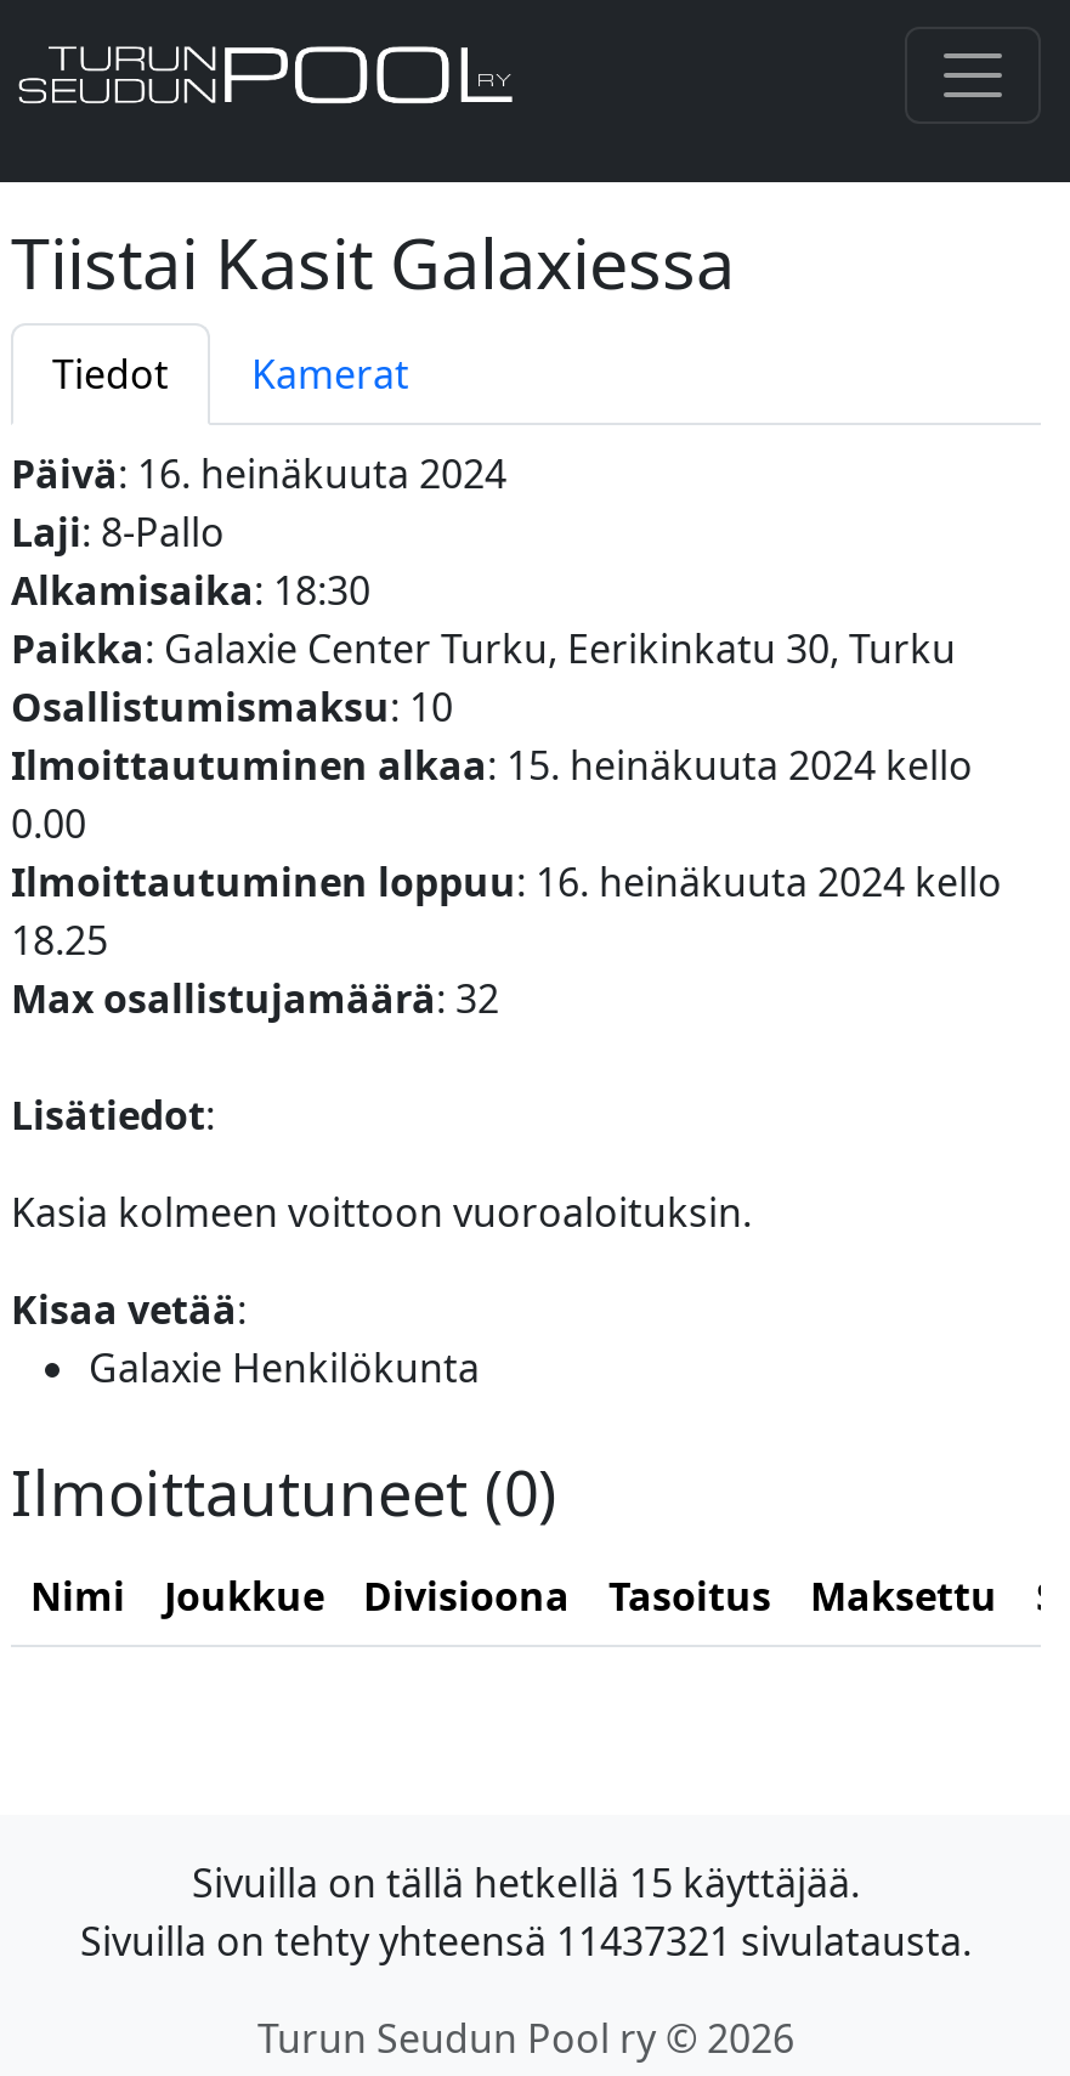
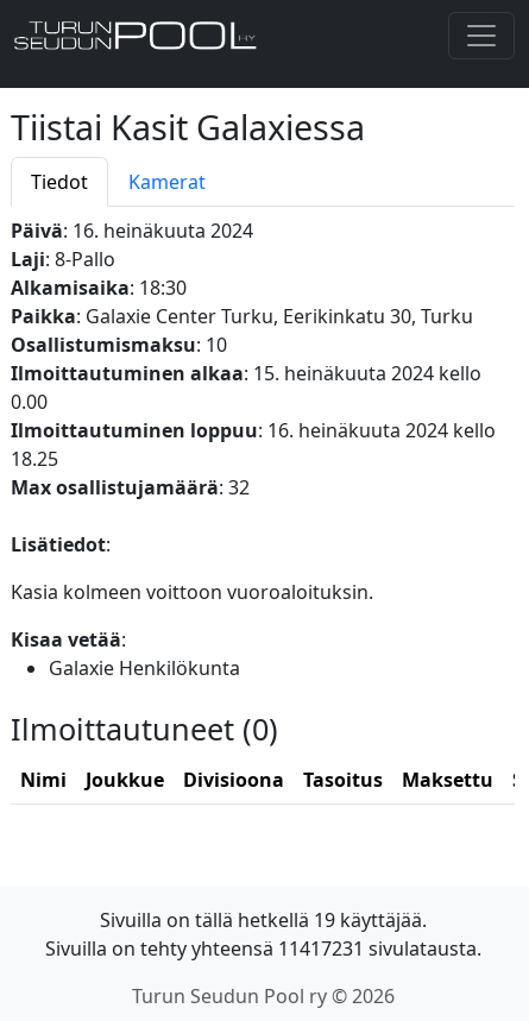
[192,1856,860,1910] Sivuilla on tällä hetkellä 15 käyttäjää. -> [99,907,426,933] Sivuilla on tällä hetkellä 19 käyttäjää.
[80,1914,972,1968] Sivuilla on tehty yhteensä 11437321 sivulatausta. -> [45,935,481,962] Sivuilla on tehty yhteensä 11417231 sivulatausta.

